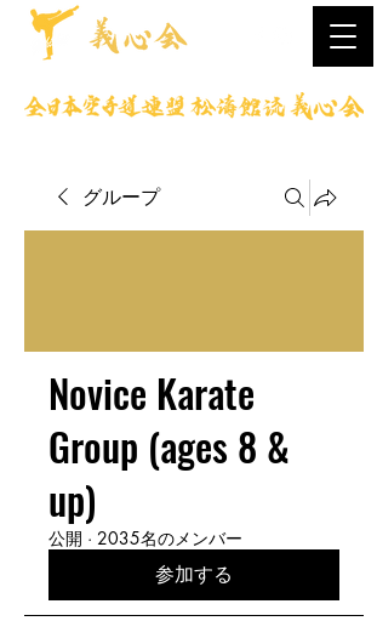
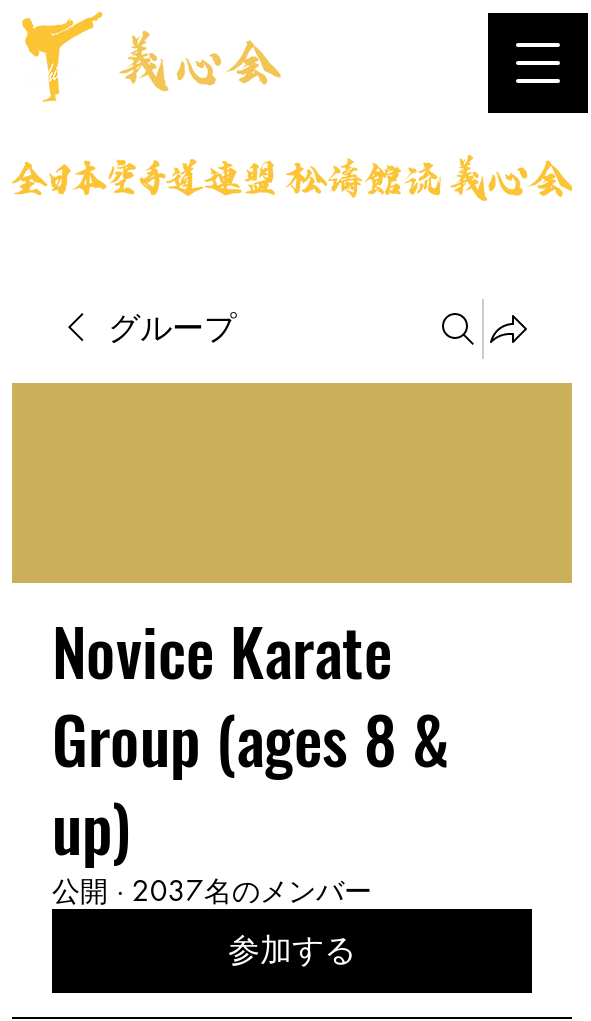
[48,526,242,549] 公開 · 2035名のメンバー -> [52,871,372,909] 公開 · 2037名のメンバー

